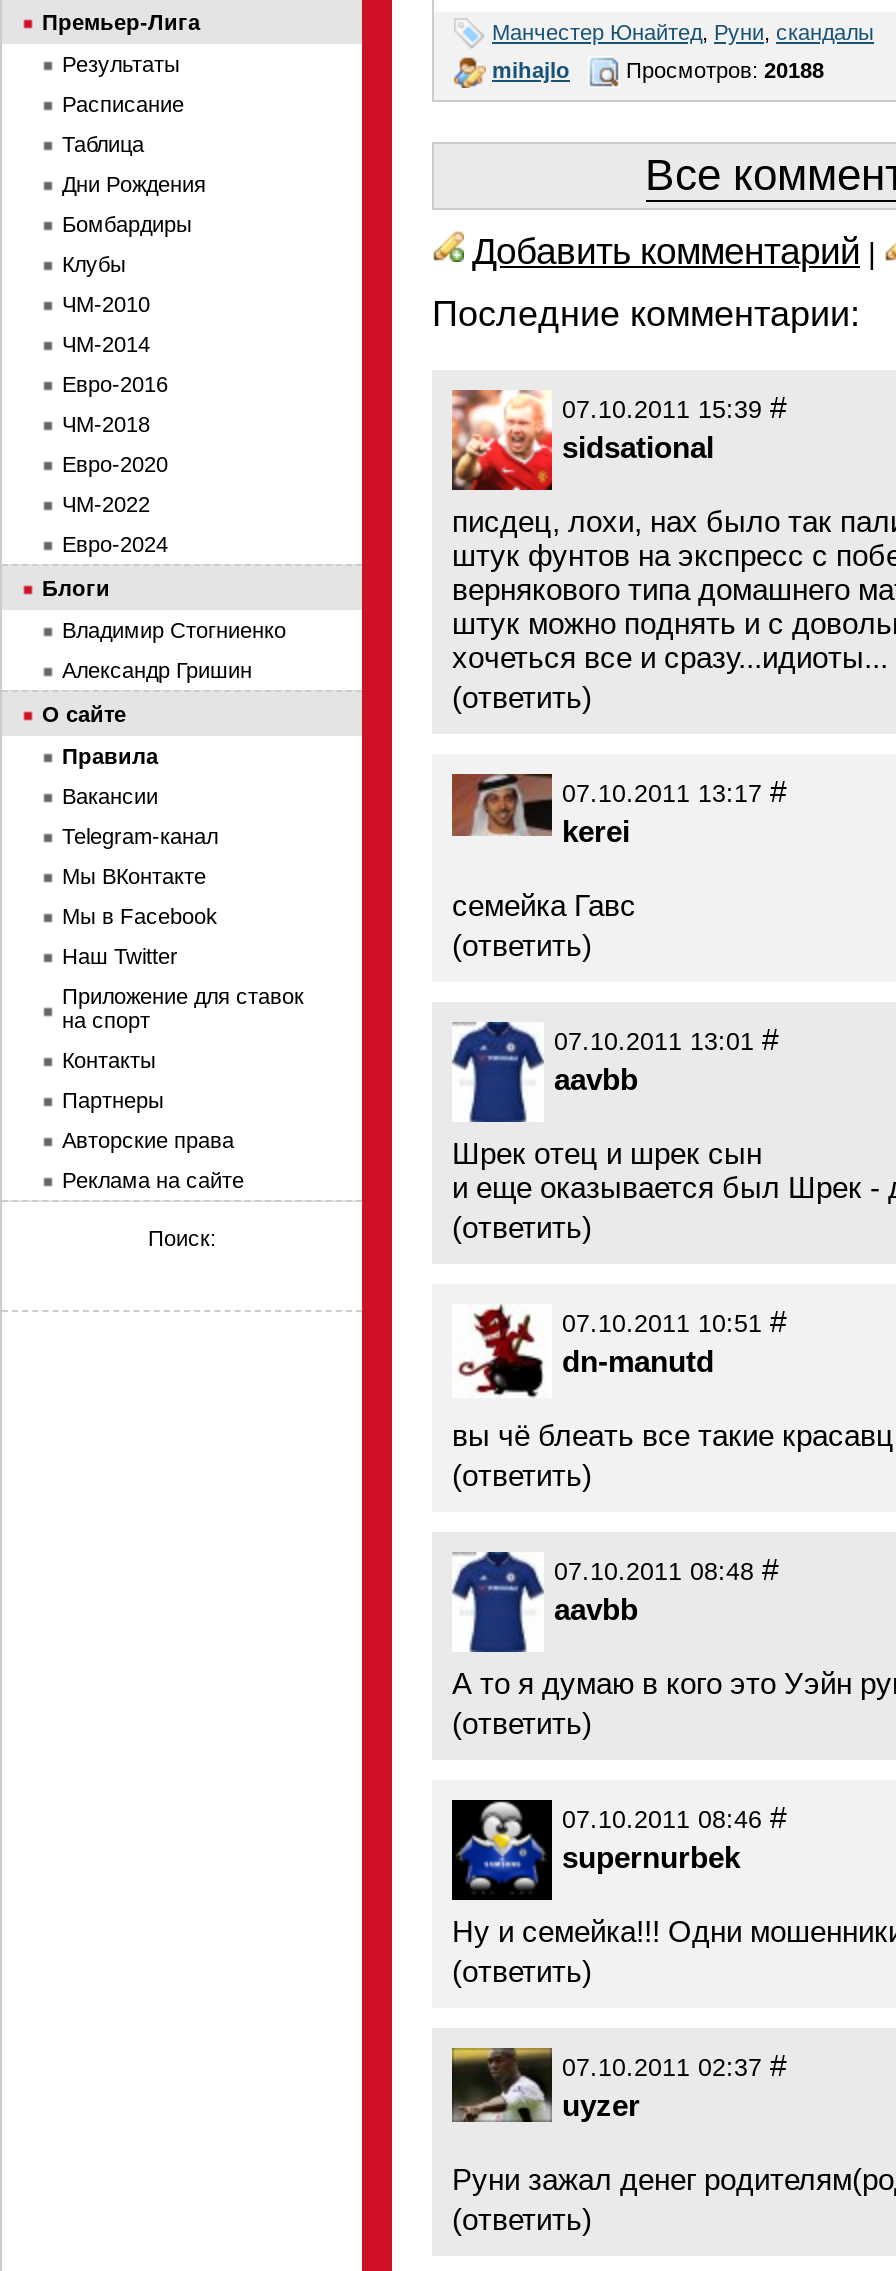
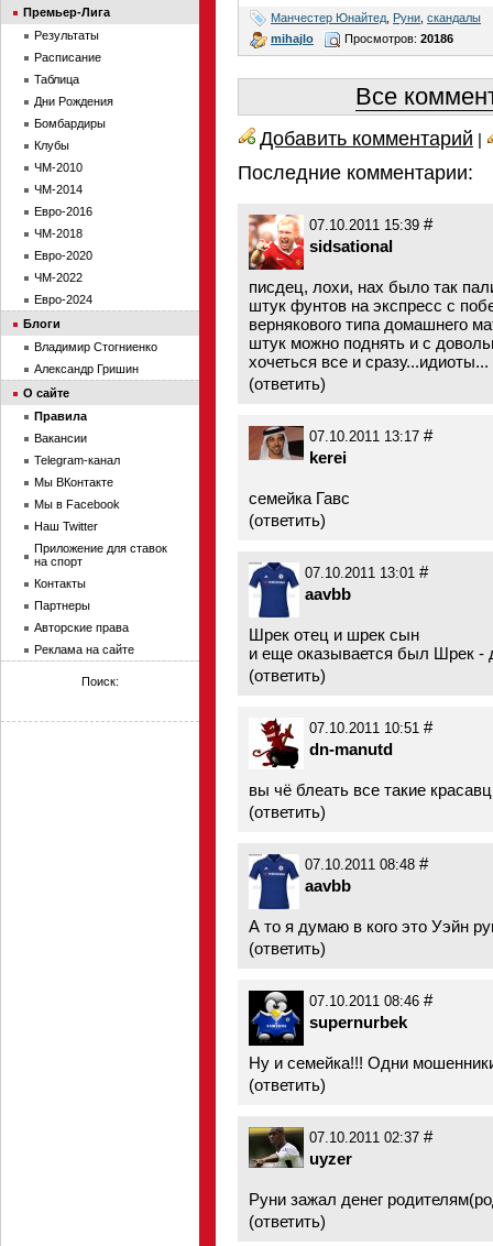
[620,58,824,82] Просмотров: 20188 -> [341,32,453,45] Просмотров: 20186

